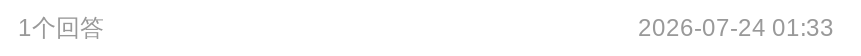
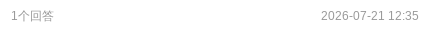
[638,14,834,42] 2026-07-24 01:33 -> [321,9,419,23] 2026-07-21 12:35

